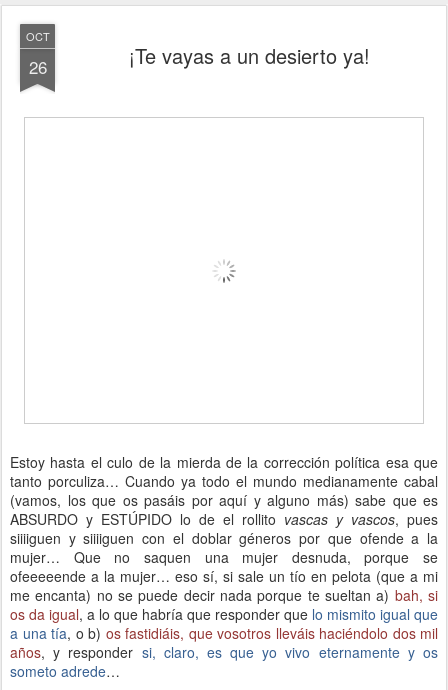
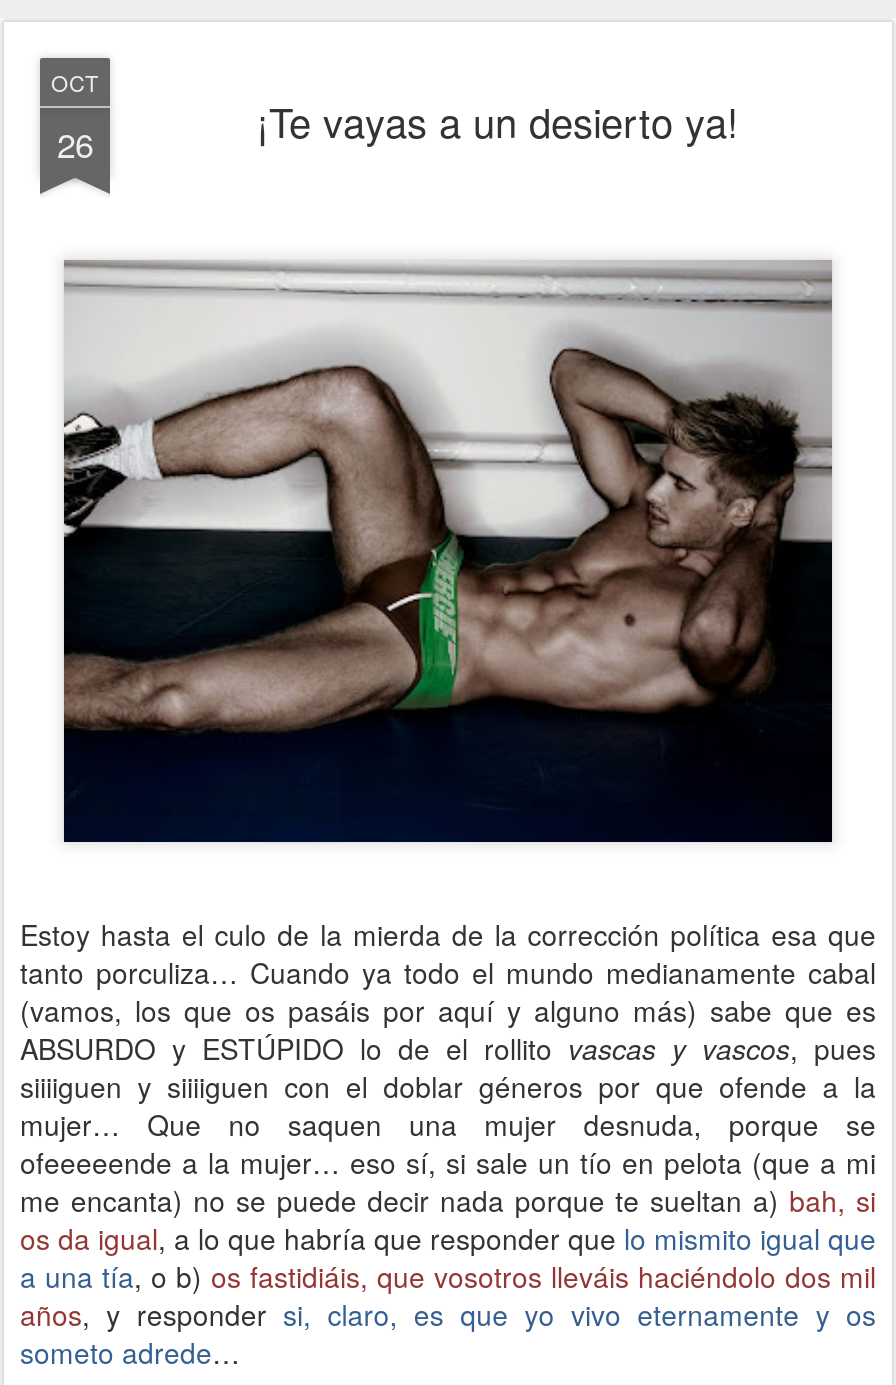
none -> [62,258,834,844] [image]

